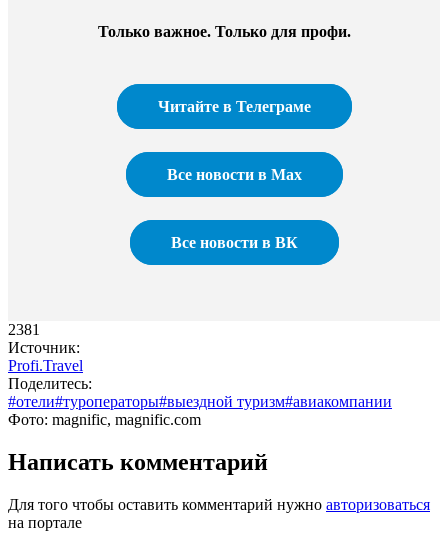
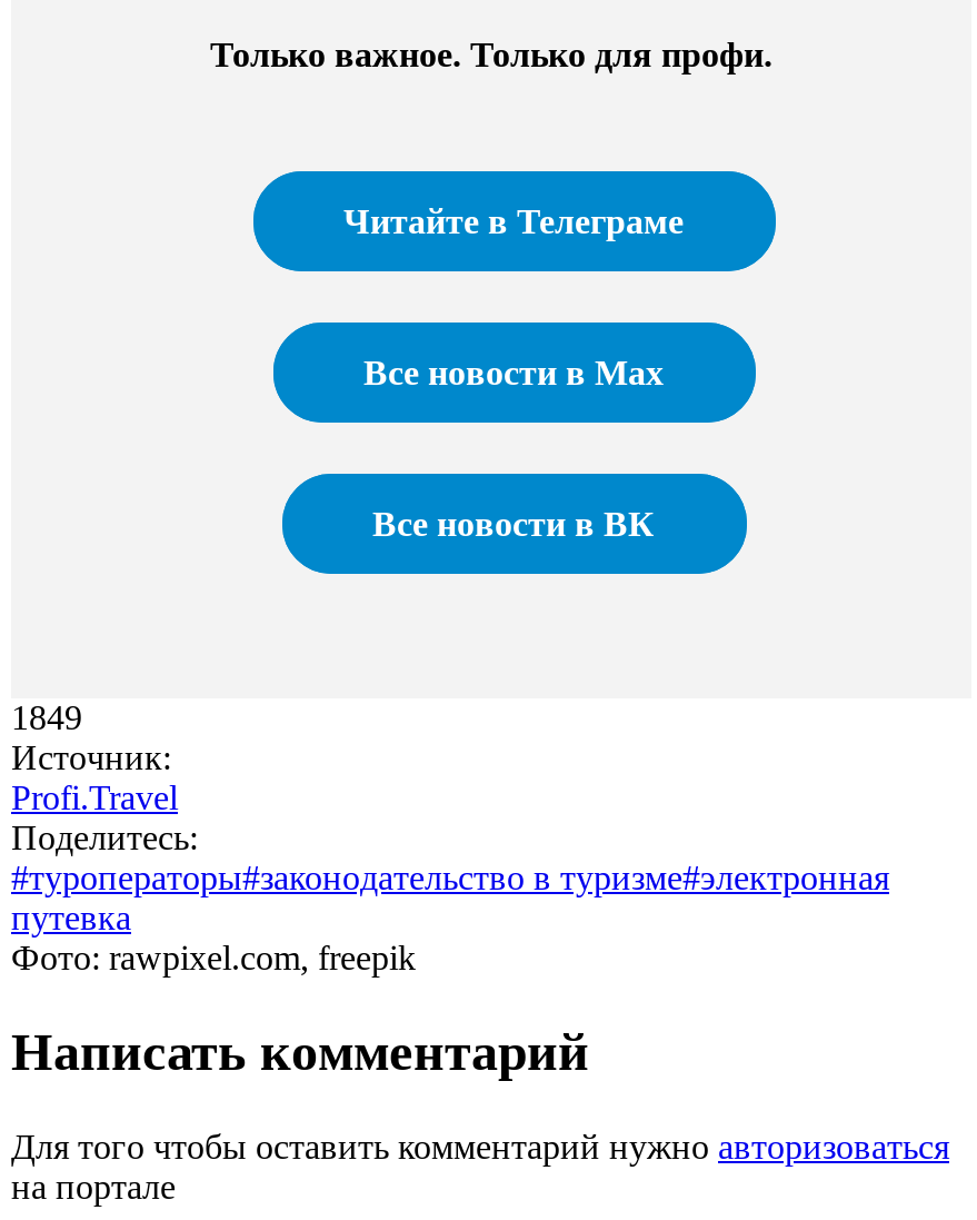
[8,321,40,338] 2381 -> [11,699,82,737] 1849
[8,393,392,428] #отели#туроператоры#выездной туризм#авиакомпании | Фото: magnific, magnific.com -> [11,859,889,977] #туроператоры#законодательство в туризме#электронная | путевка | Фото: rawpixel.com, freepik

